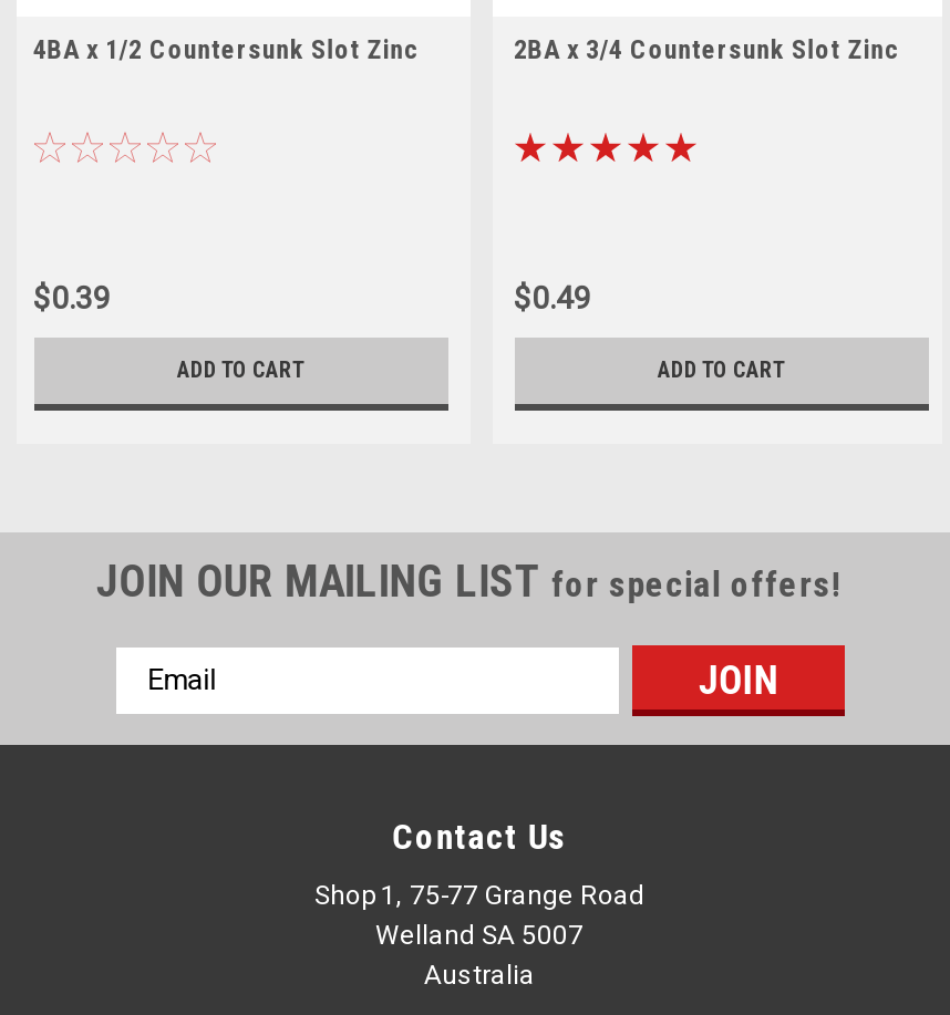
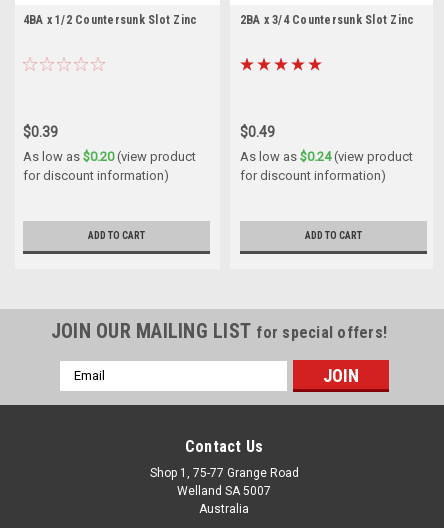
none -> [22,149,195,183] As low as $0.20 (view product | for discount information)
none -> [239,149,412,183] As low as $0.24 (view product | for discount information)

